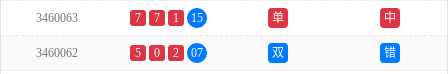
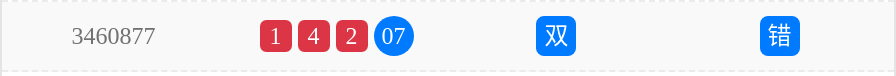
[36,11,160,25] 3460063 | 7 | 7 -> [72,22,156,50] 3460877
[36,11,396,60] 15 | 单 | 中 | 3460062 | 5 | 0 -> [308,22,320,50] 4

